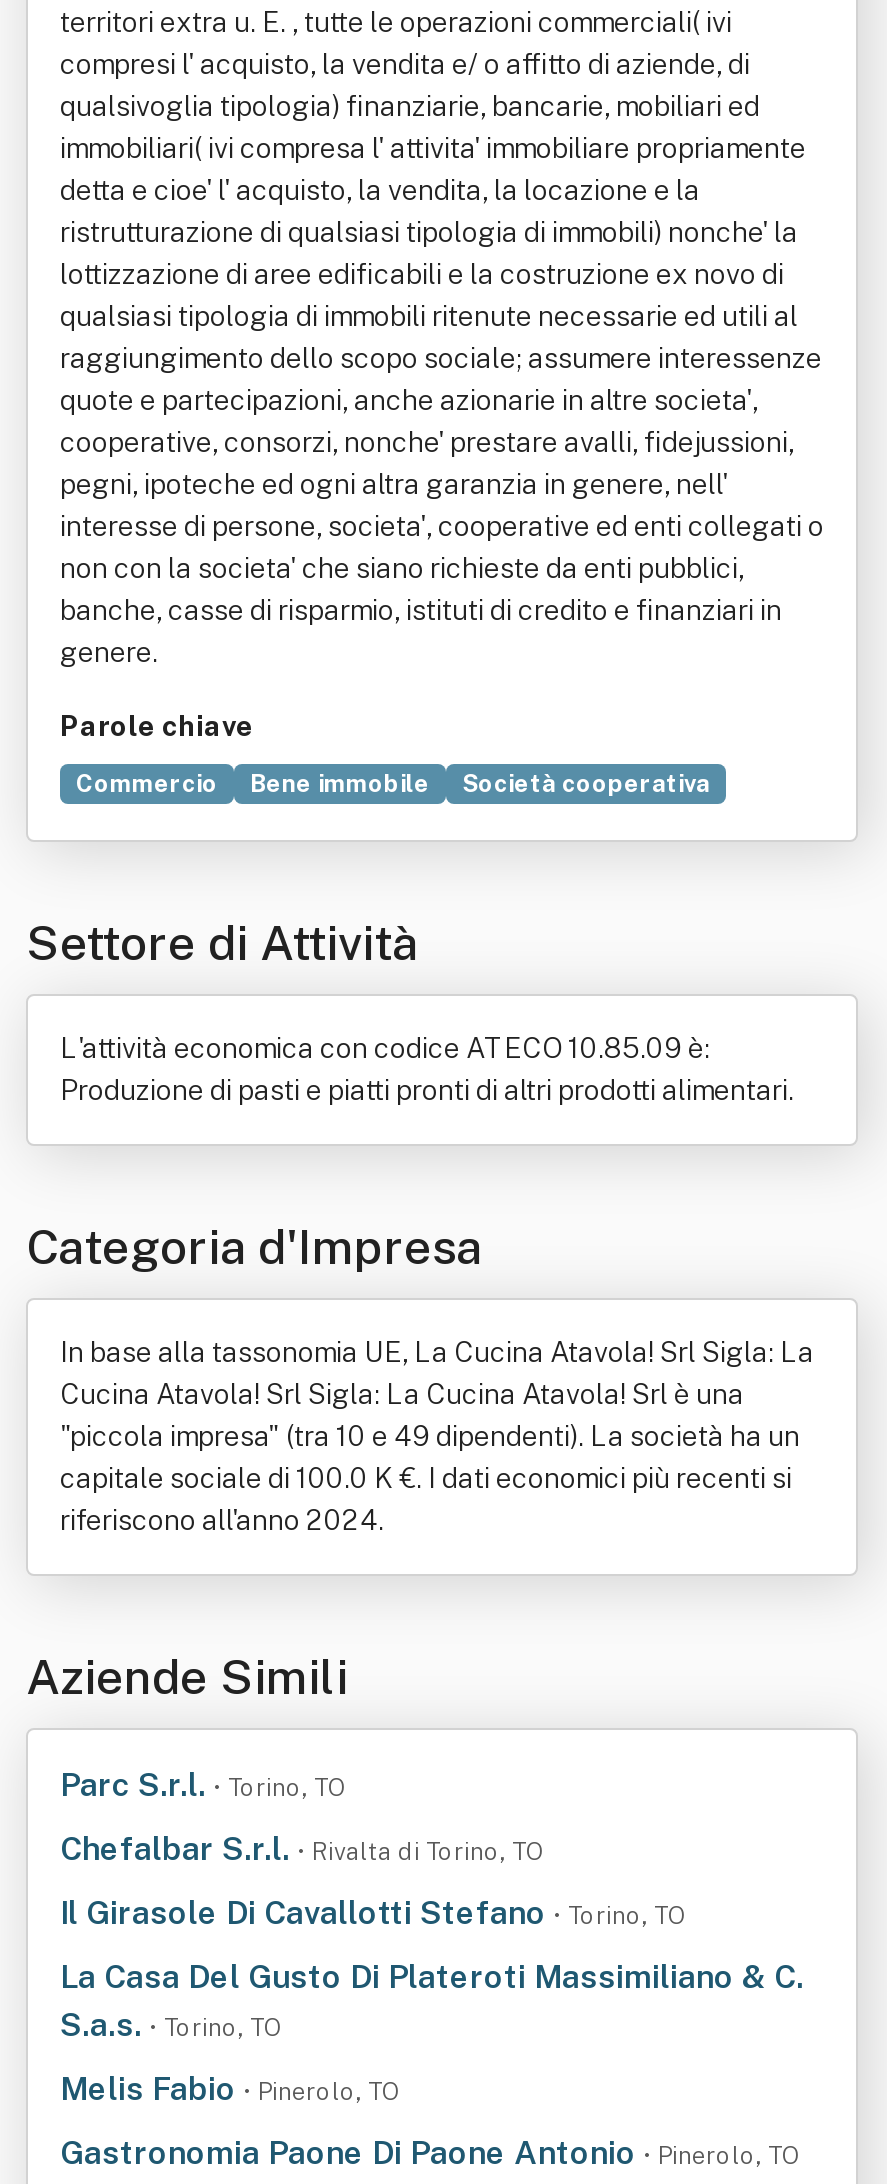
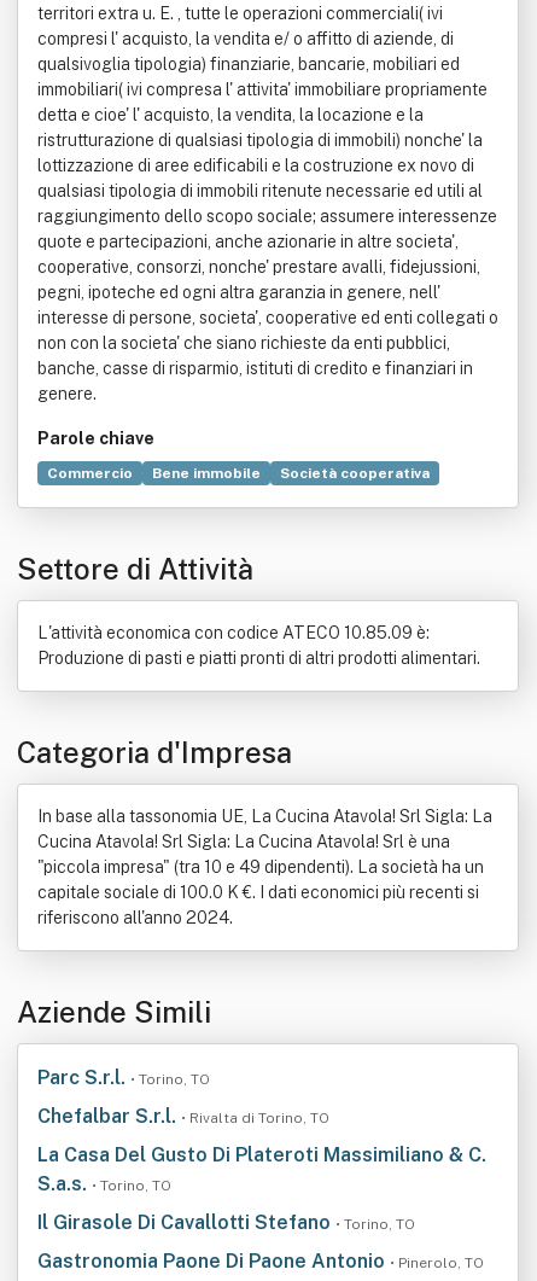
moved [60,1894,686,1932] -> [37,1211,415,1234]: Il Girasole Di Cavallotti Stefano • Torino, TO
[60,2070,400,2108] Melis Fabio • Pinerolo, TO -> none

